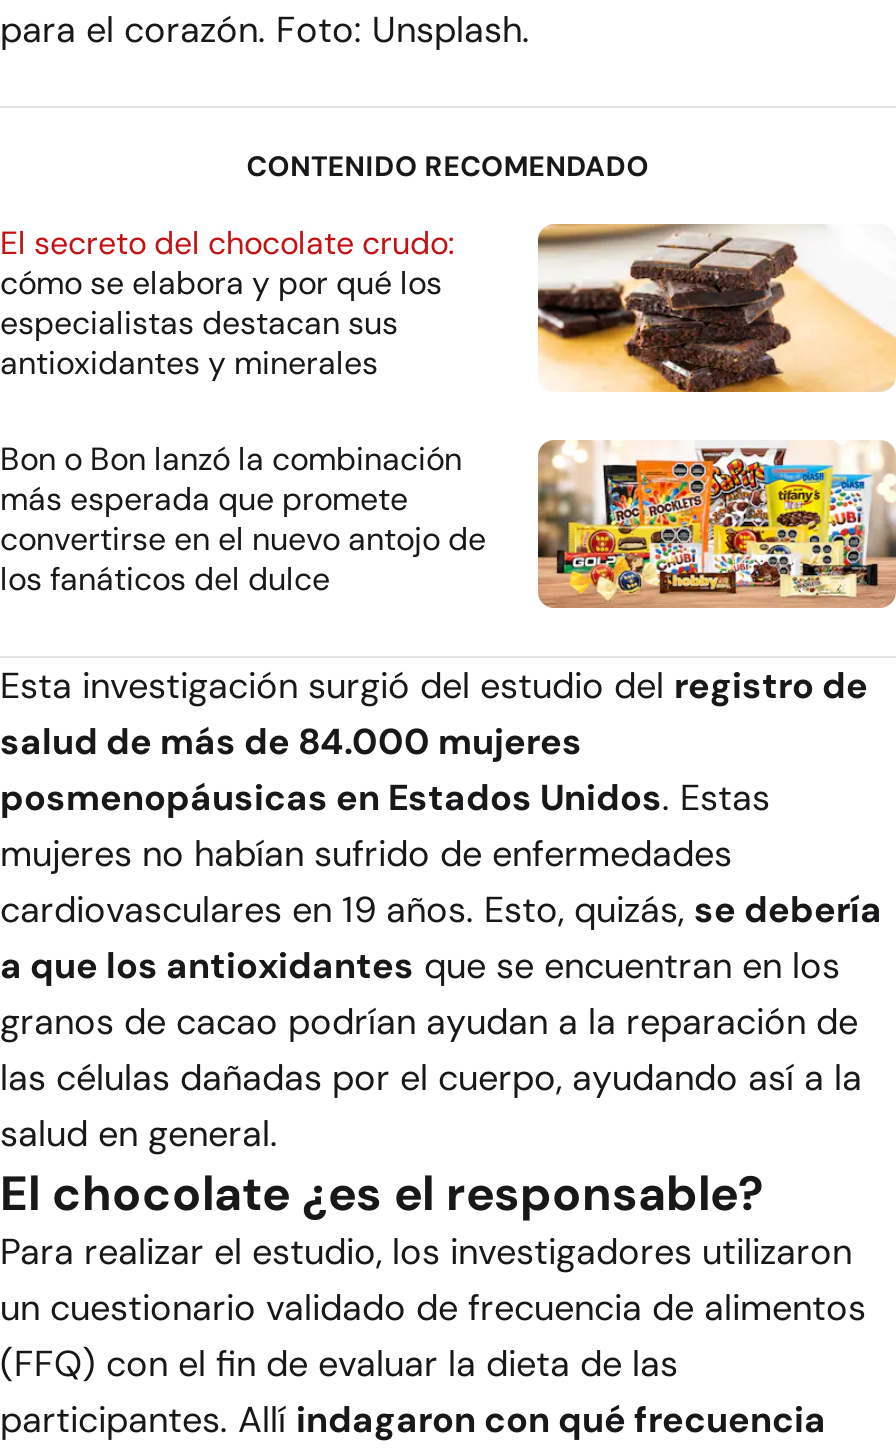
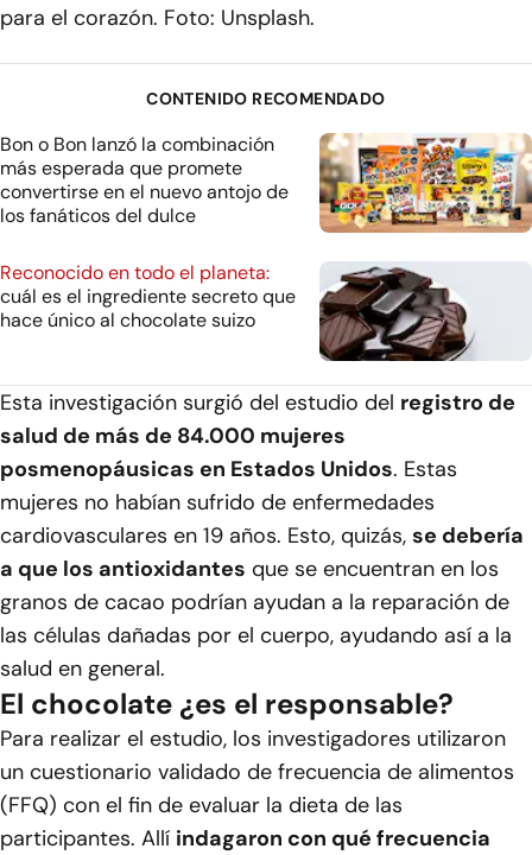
[0,222,454,384] El secreto del chocolate crudo: | cómo se elabora y por qué los | especialistas destacan sus | antioxidantes y minerales -> none
[536,222,890,394] [image] -> none
moved [0,436,896,608] -> [0,131,532,233]: [image] | Bon o Bon lanzó la combinación | más esperada que promete | convertirse en el nuevo antojo de | los fanáticos del dulce
none -> [0,260,486,362] [image] | Reconocido en todo el planeta: | cuál es el ingrediente secreto que | hace único al chocolate suizo

